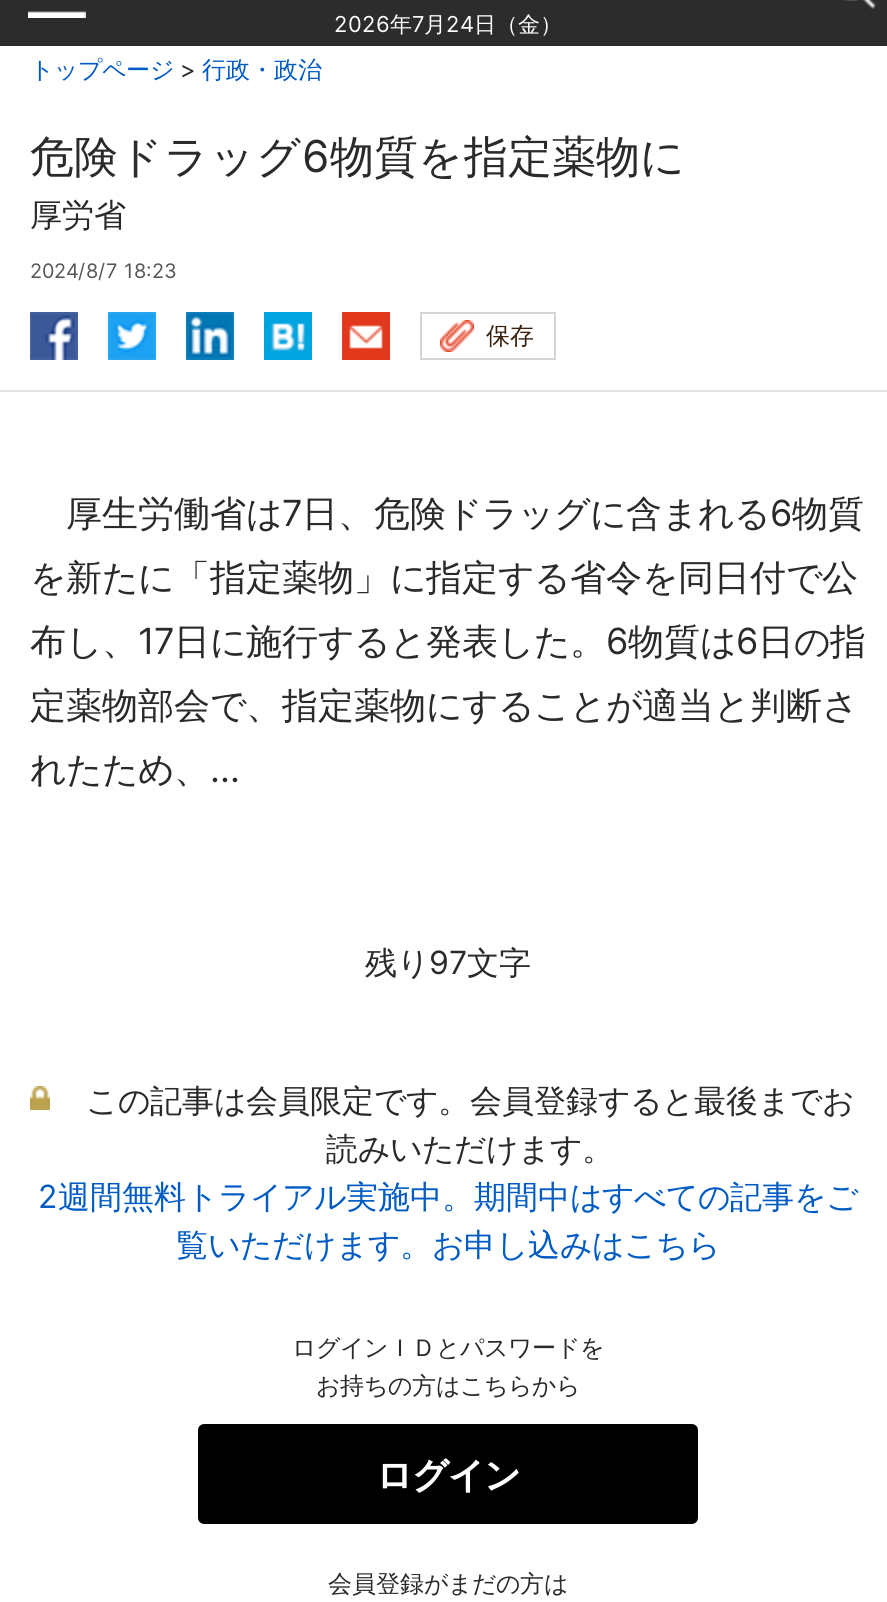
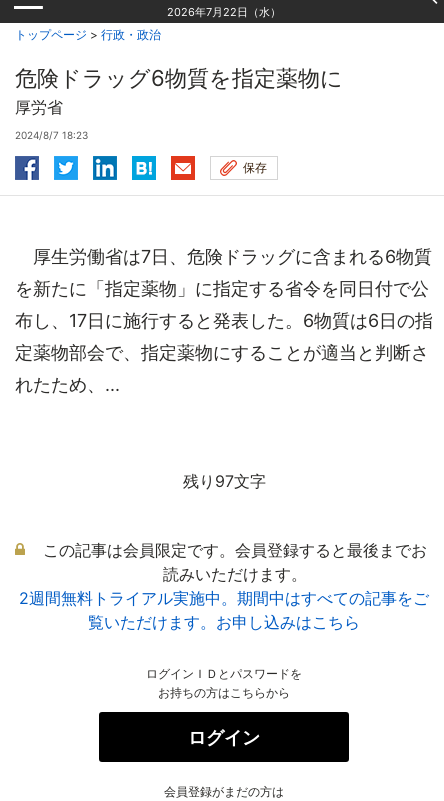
[334,10,562,38] 2026年7月24日（金） -> [167,5,281,19] 2026年7月22日（水）

